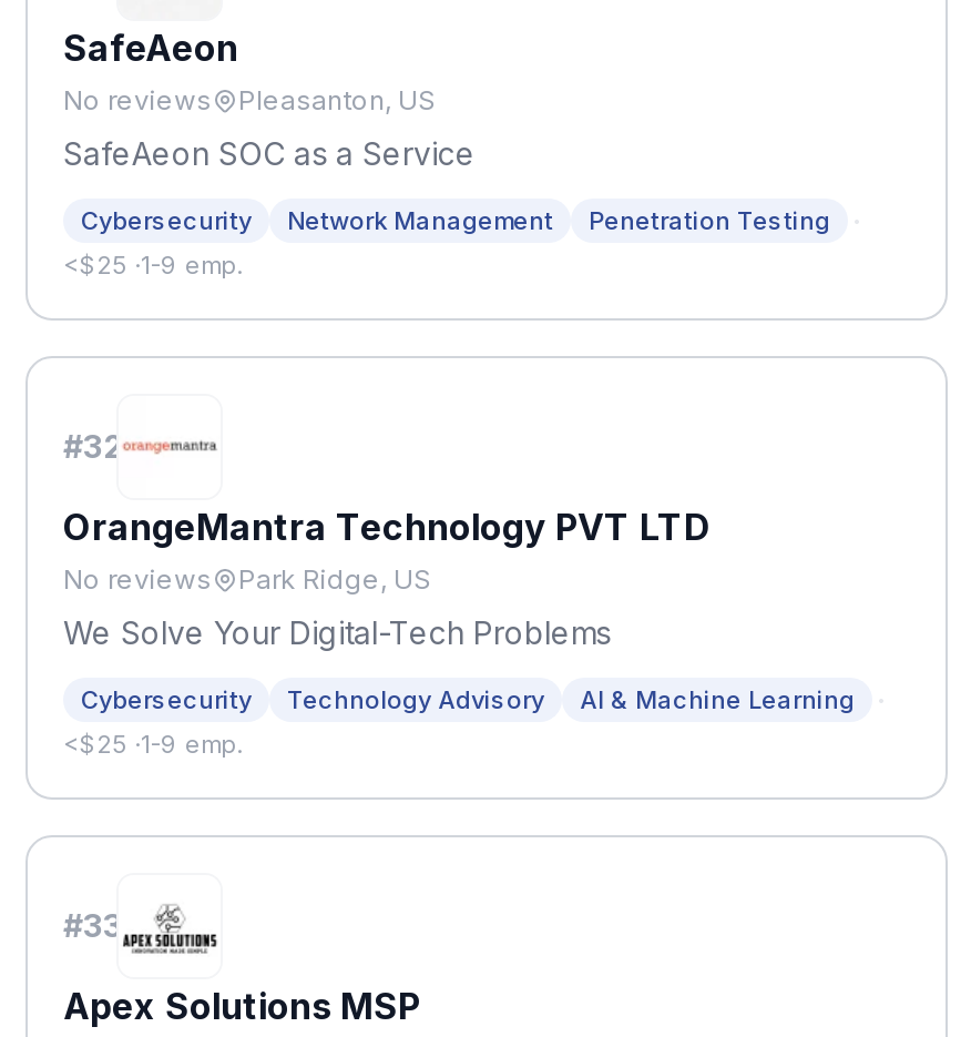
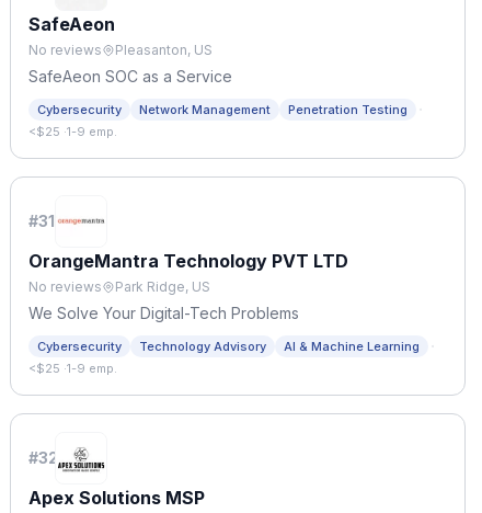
[63,427,123,465] #32 -> [28,212,55,230] #31
[63,906,123,944] #33 -> [28,448,58,467] #32

